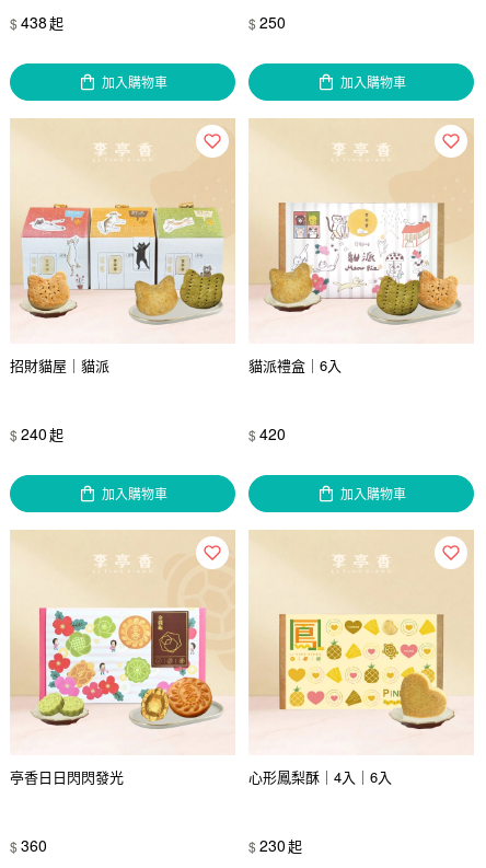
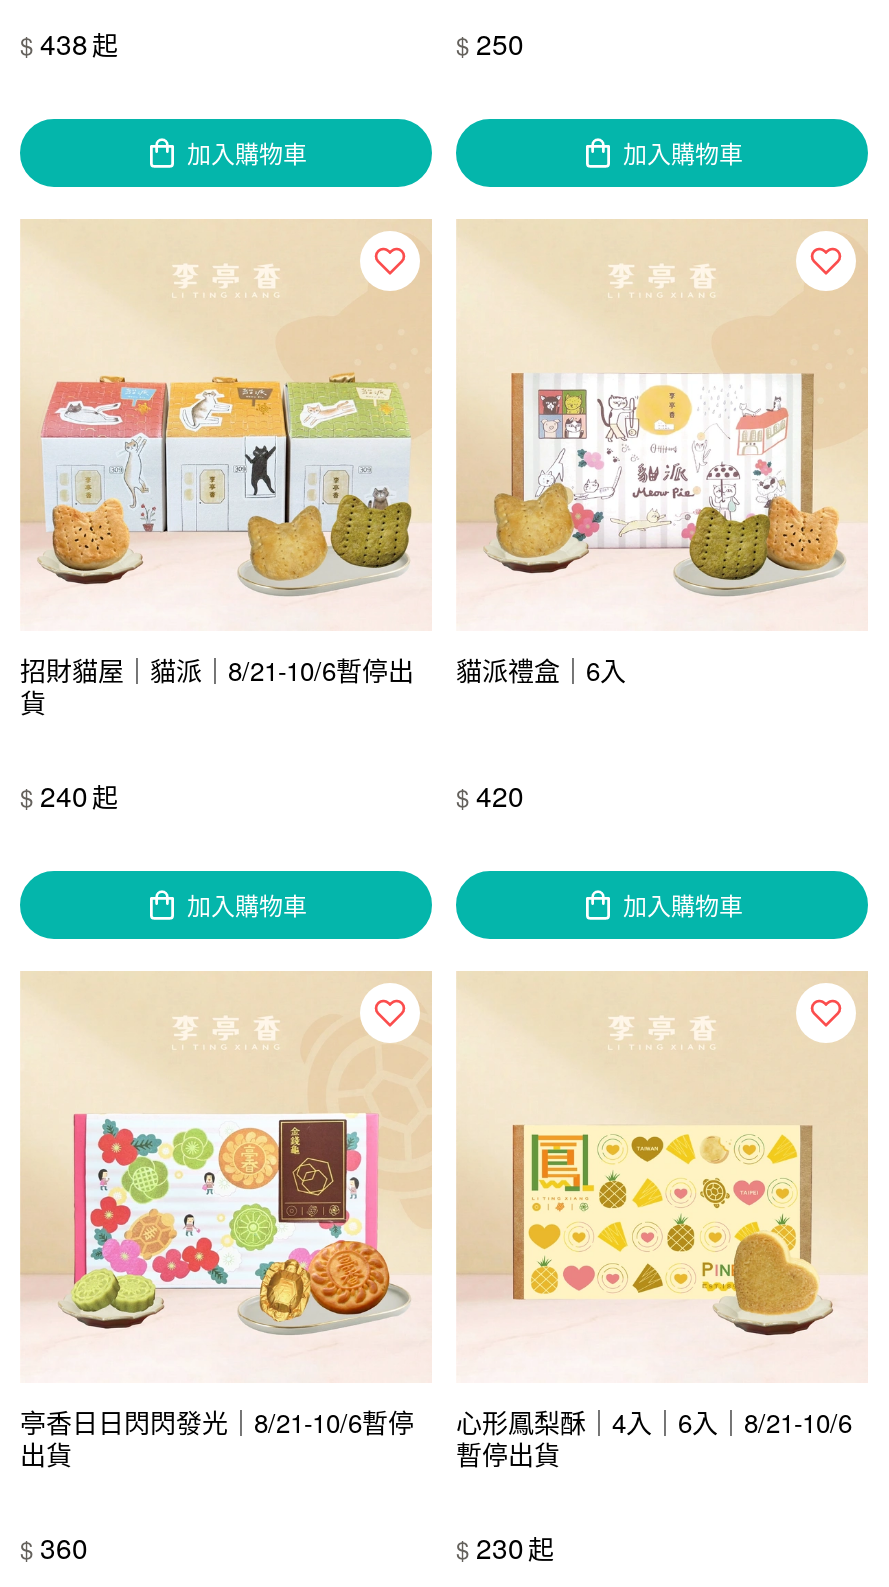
[10,355,109,375] 招財貓屋｜貓派 -> [20,651,414,721] 招財貓屋｜貓派｜8/21-10/6暫停出 | 貨
[10,766,124,787] 亭香日日閃閃發光 -> [20,1403,414,1473] 亭香日日閃閃發光｜8/21-10/6暫停 | 出貨
[248,766,392,787] 心形鳳梨酥｜4入｜6入 -> [456,1403,852,1473] 心形鳳梨酥｜4入｜6入｜8/21-10/6 | 暫停出貨

